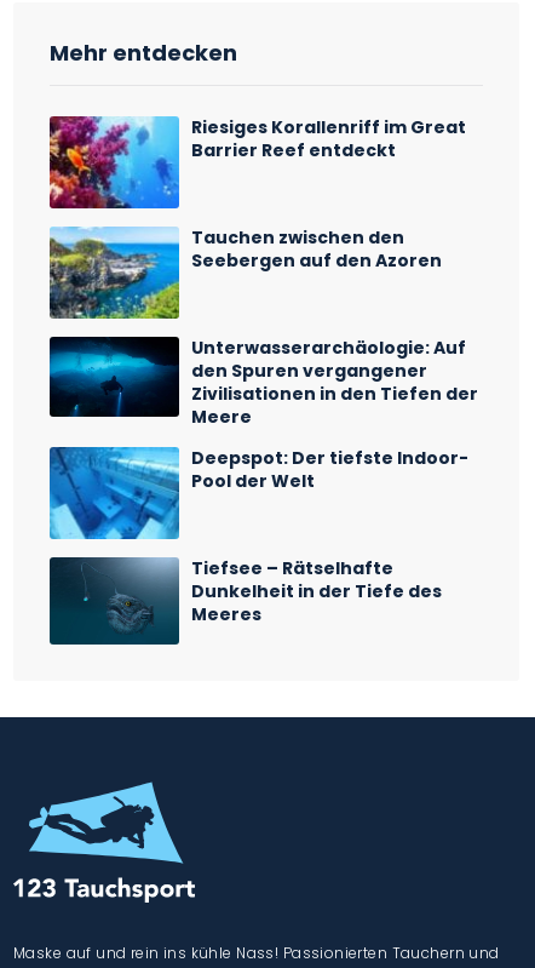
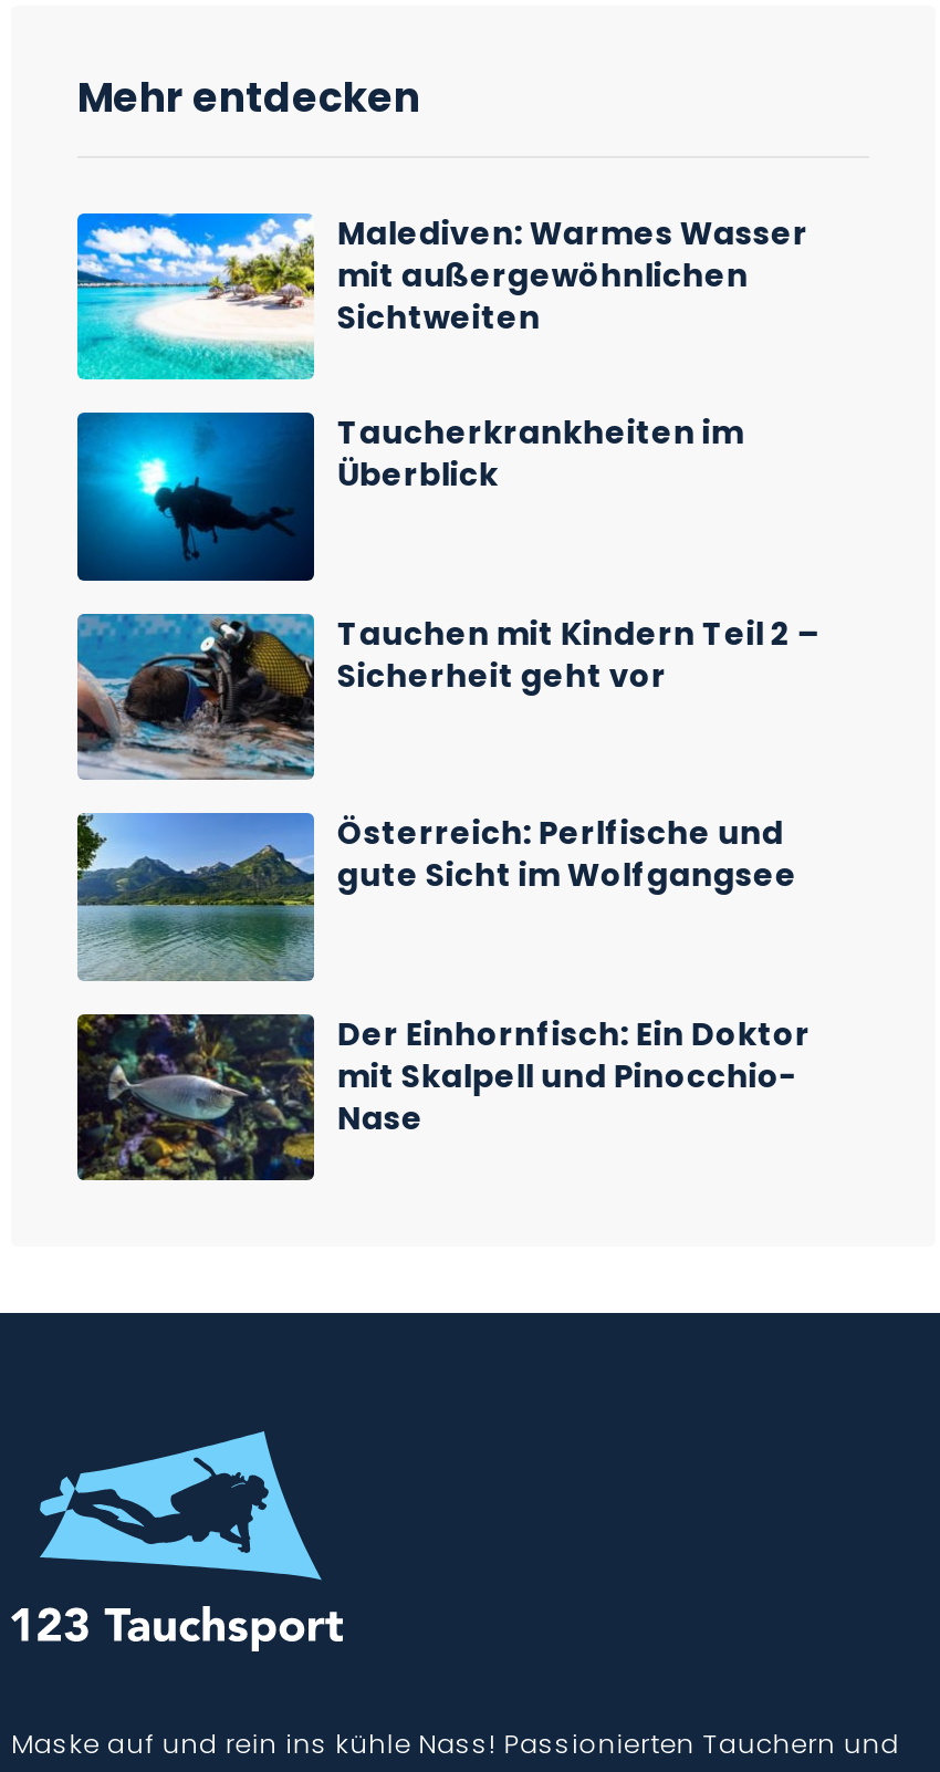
[48,115,466,210] [image] | Riesiges Korallenriff im Great | Barrier Reef entdeckt -> [75,210,808,382] [image] | Malediven: Warmes Wasser | mit außergewöhnlichen | Sichtweiten
[48,225,442,320] [image] | Tauchen zwischen den | Seebergen auf den Azoren -> [75,410,744,583] [image] | Taucherkrankheiten im | Überblick
[48,335,479,429] [image] | Unterwasserarchäologie: Auf | den Spuren vergangener | Zivilisationen in den Tiefen der | Meere -> [75,611,819,782] [image] | Tauchen mit Kindern Teil 2 – | Sicherheit geht vor
[48,445,469,540] [image] | Deepspot: Der tiefste Indoor- | Pool der Welt -> [75,811,797,986] [image] | Österreich: Perlfische und | gute Sicht im Wolfgangsee
[50,555,442,646] [image] | Tiefsee – Rätselhafte | Dunkelheit in der Tiefe des | Meeres -> [77,1012,810,1182] [image] | Der Einhornfisch: Ein Doktor | mit Skalpell und Pinocchio- | Nase

